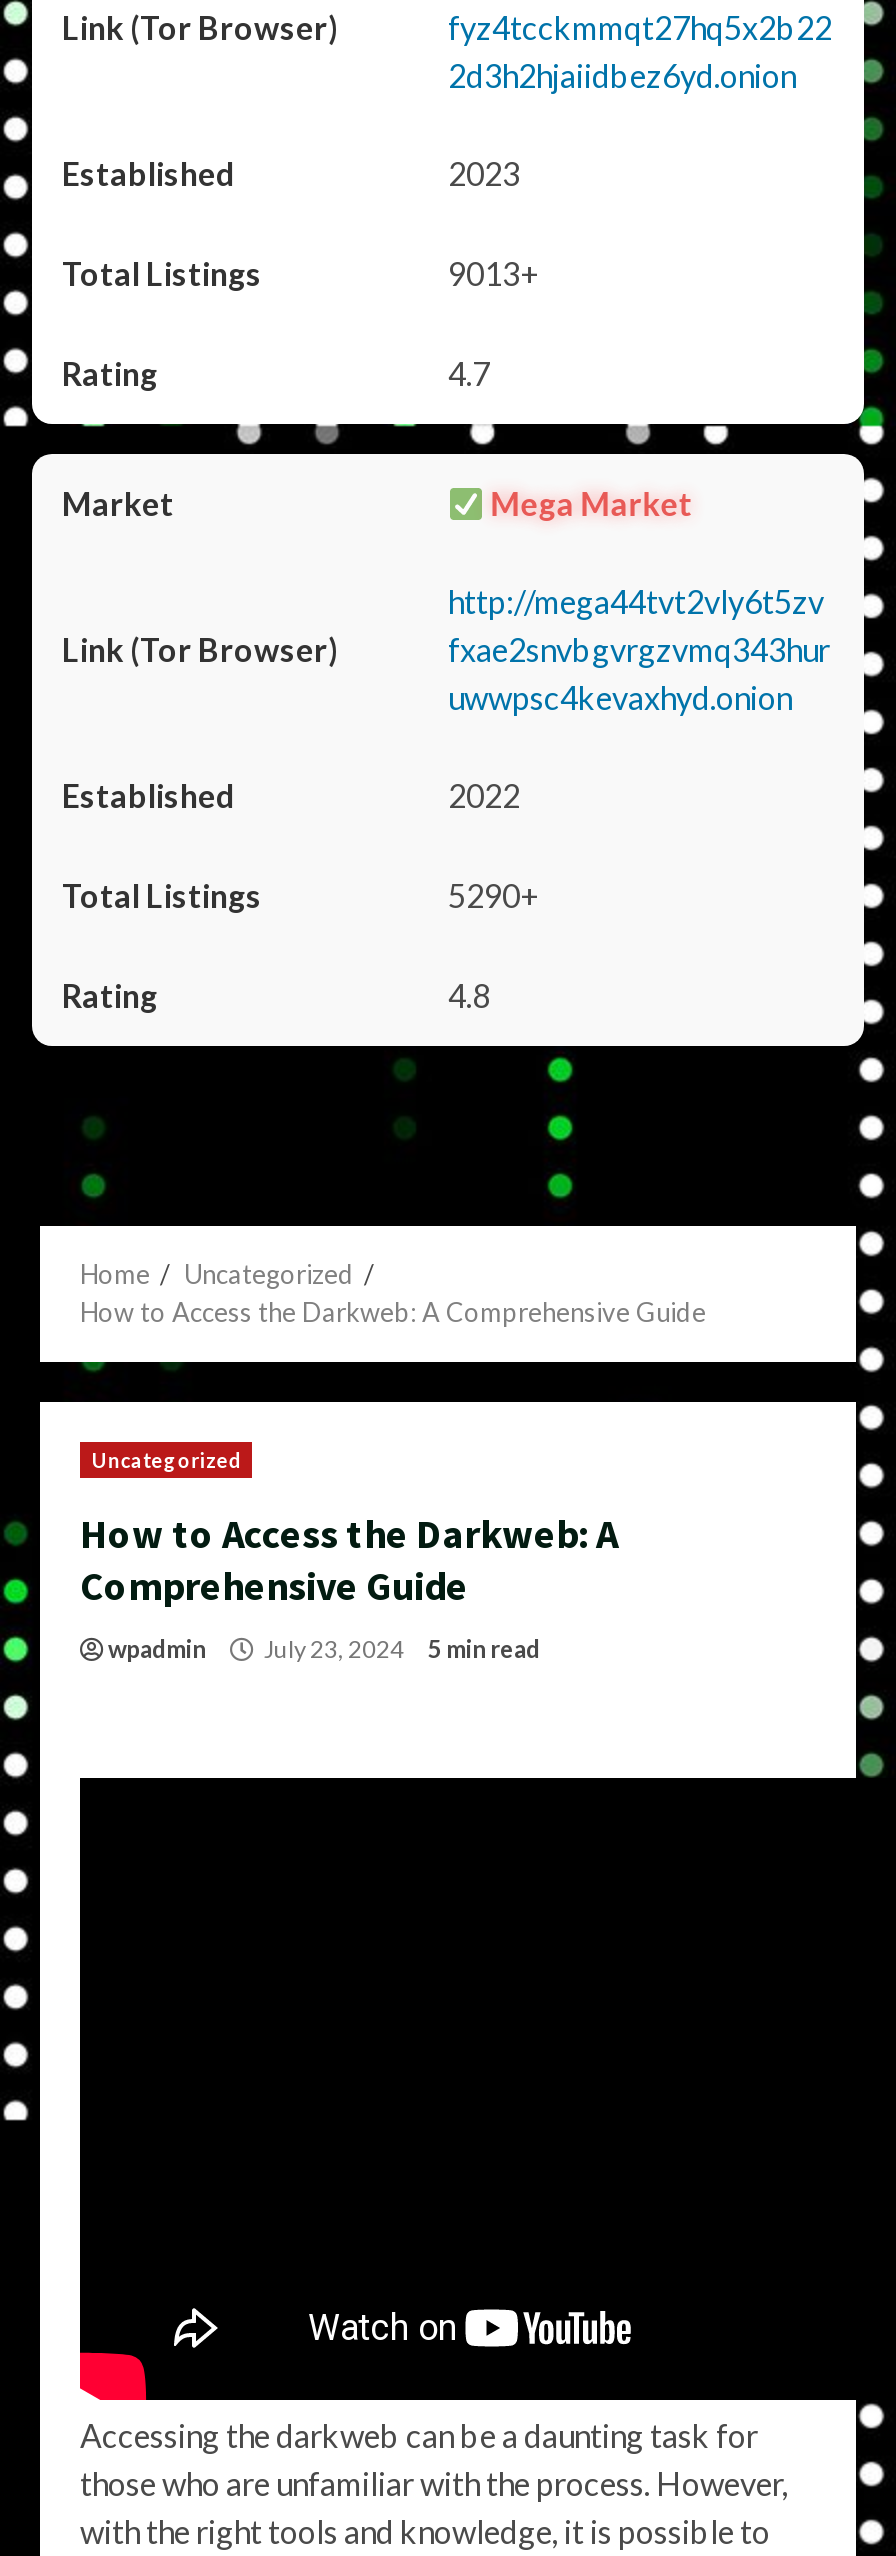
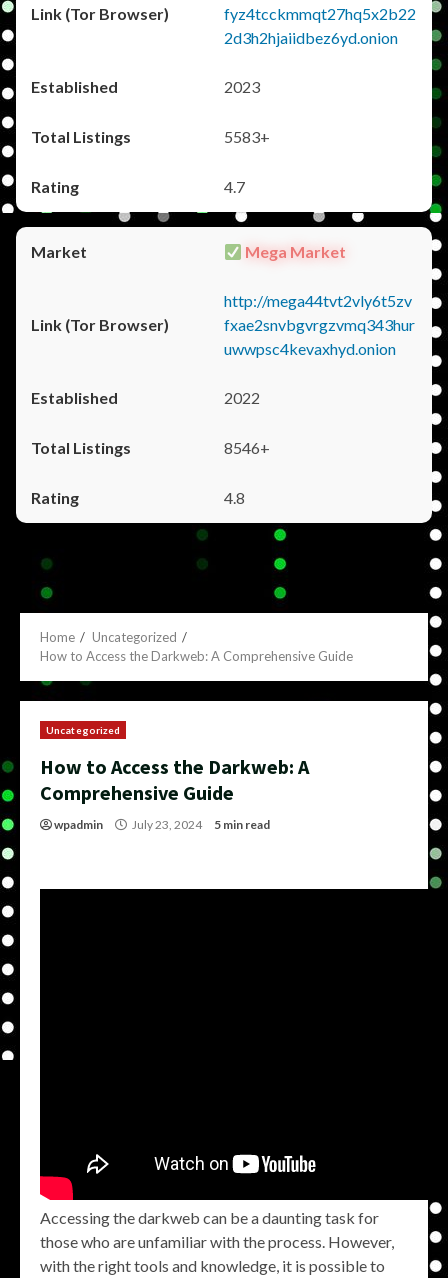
[448,254,540,292] 9013+ -> [224,127,270,146] 5583+
[448,876,540,914] 5290+ -> [224,438,270,457] 8546+

